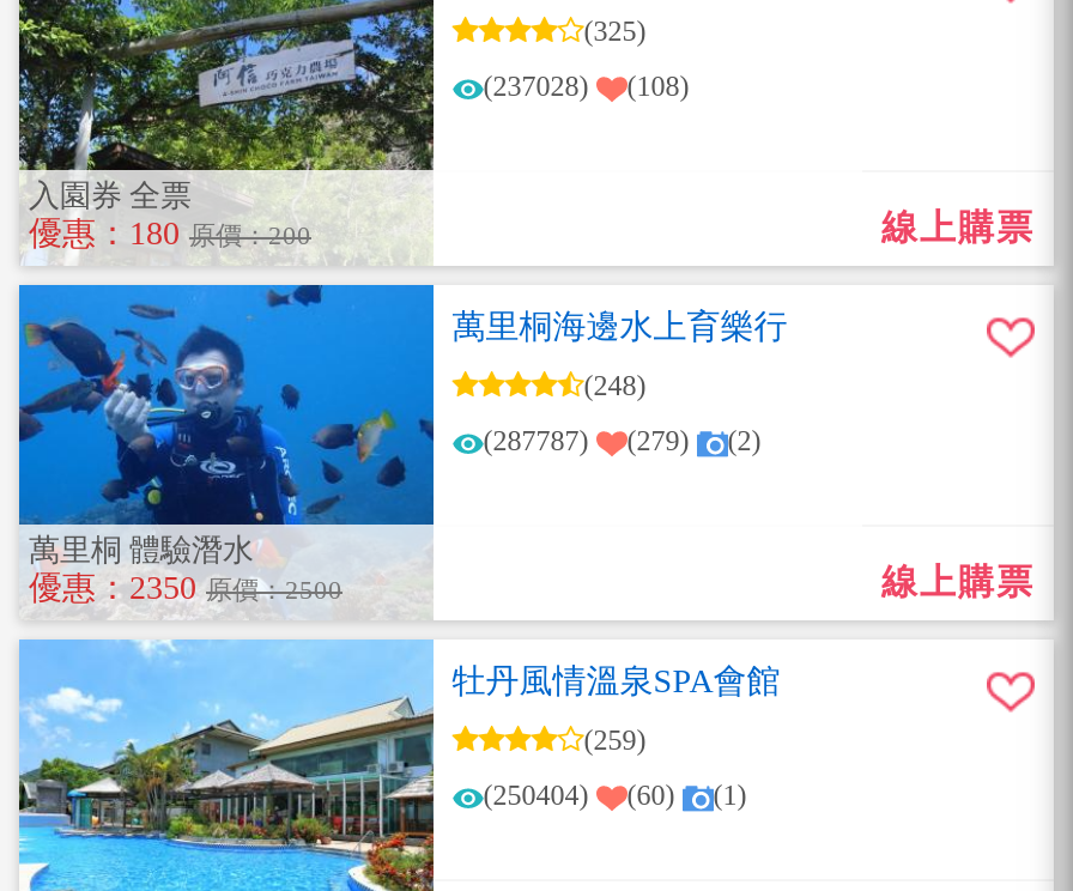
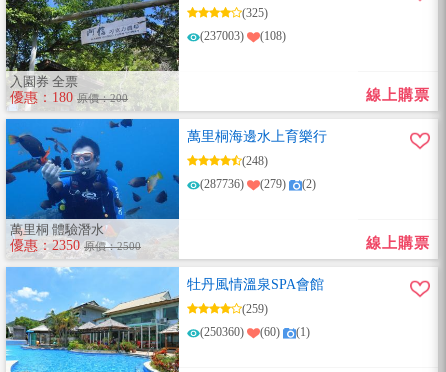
[483,70,689,103] (237028) (108) -> [200,29,286,43] (237003) (108)
[483,424,761,458] (287787) (279) (2) -> [200,177,316,191] (287736) (279) (2)
[483,779,747,812] (250404) (60) (1) -> [200,325,310,339] (250360) (60) (1)

